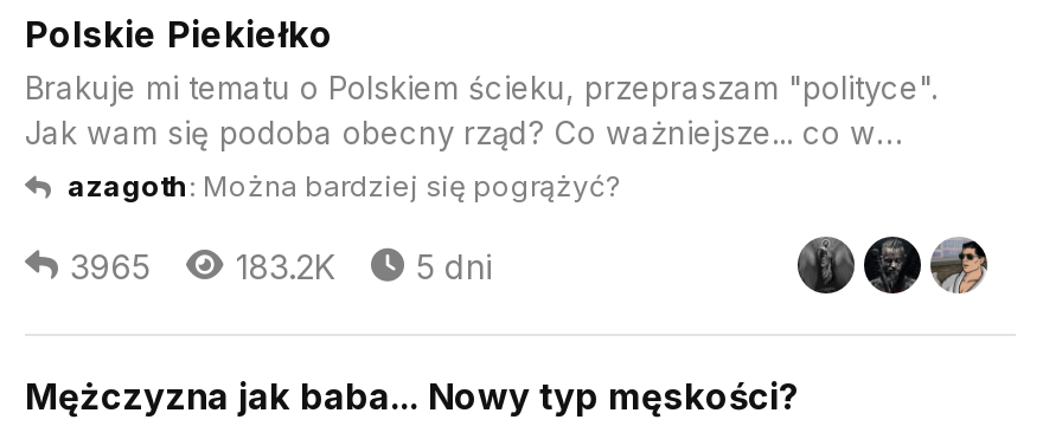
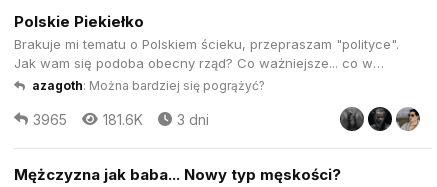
[236,245,492,285] 183.2K | 5 dni -> [103,110,209,127] 181.6K | 3 dni

